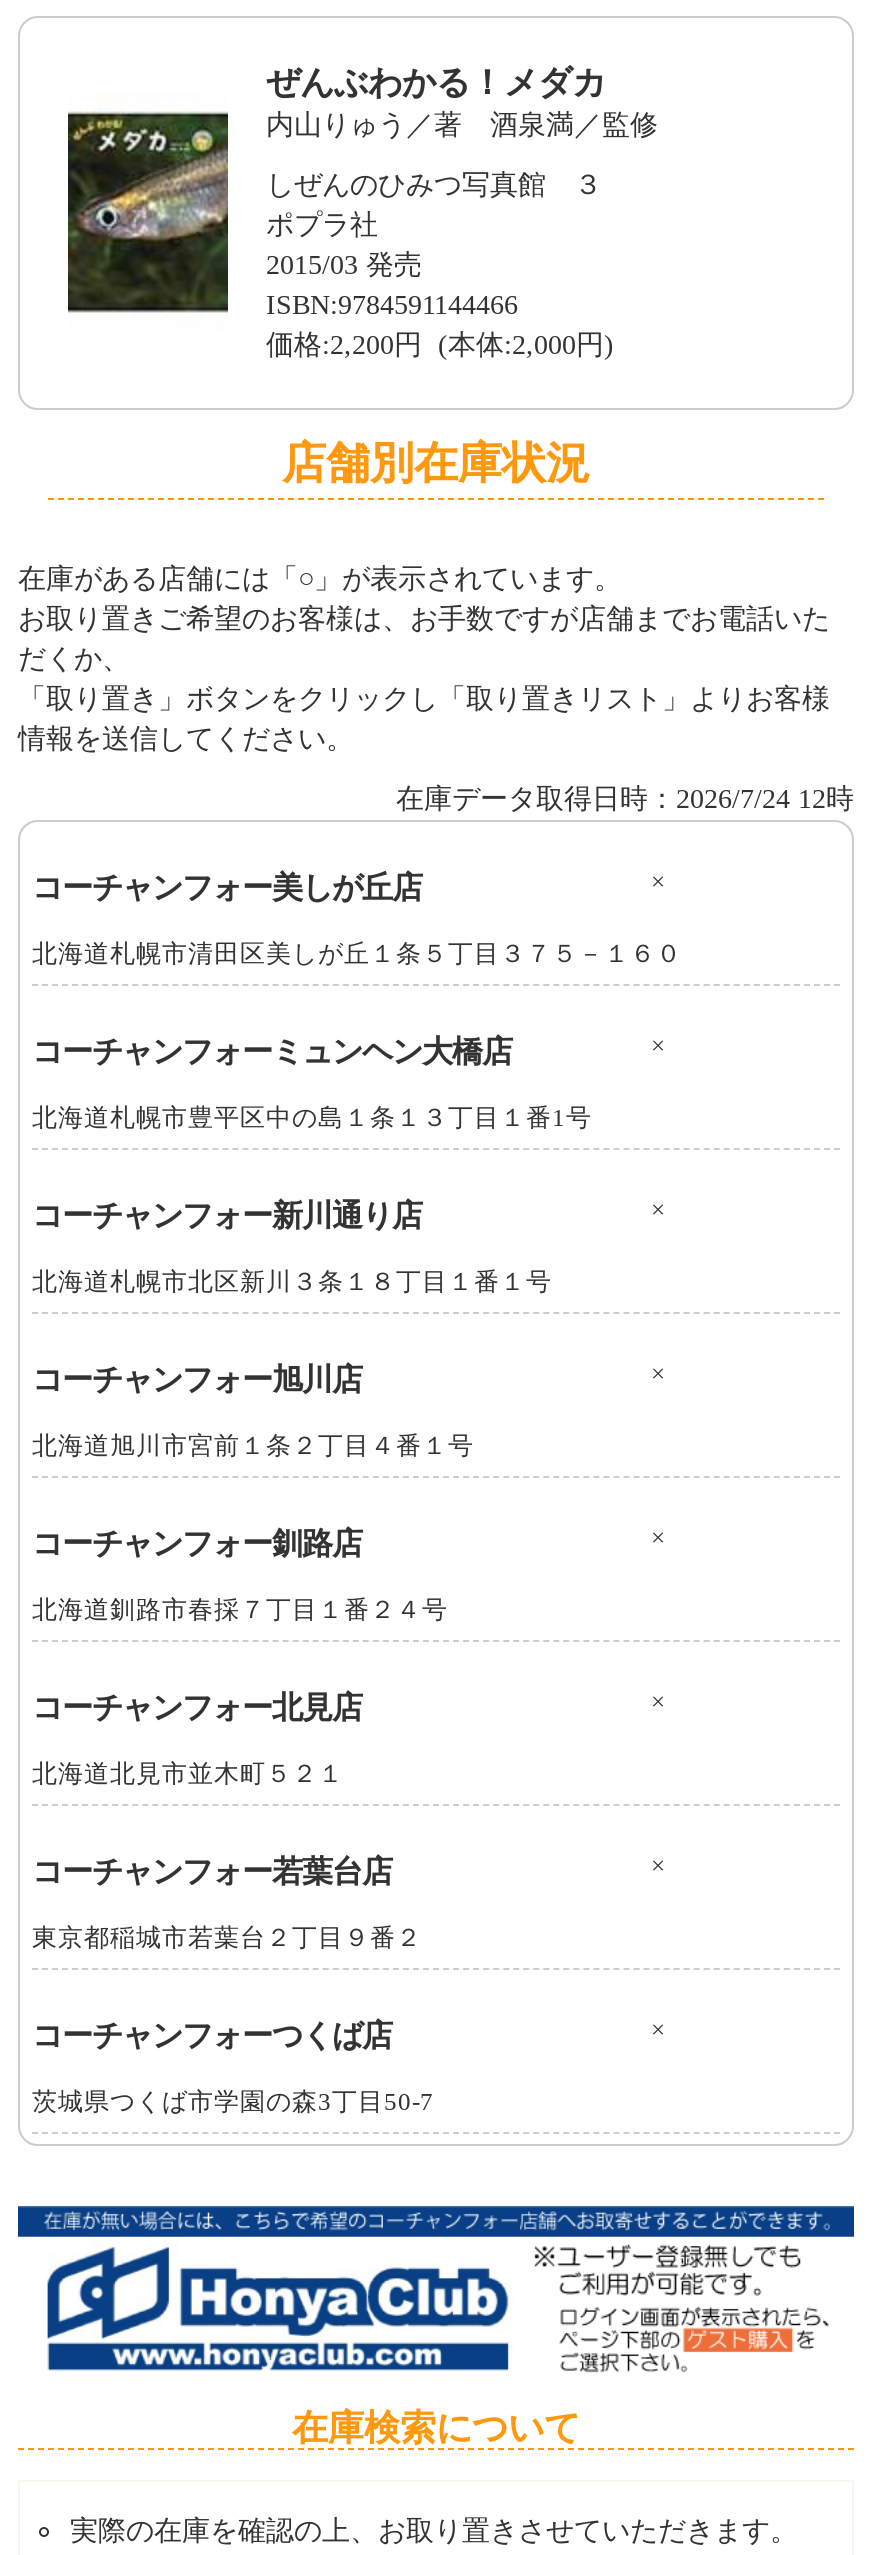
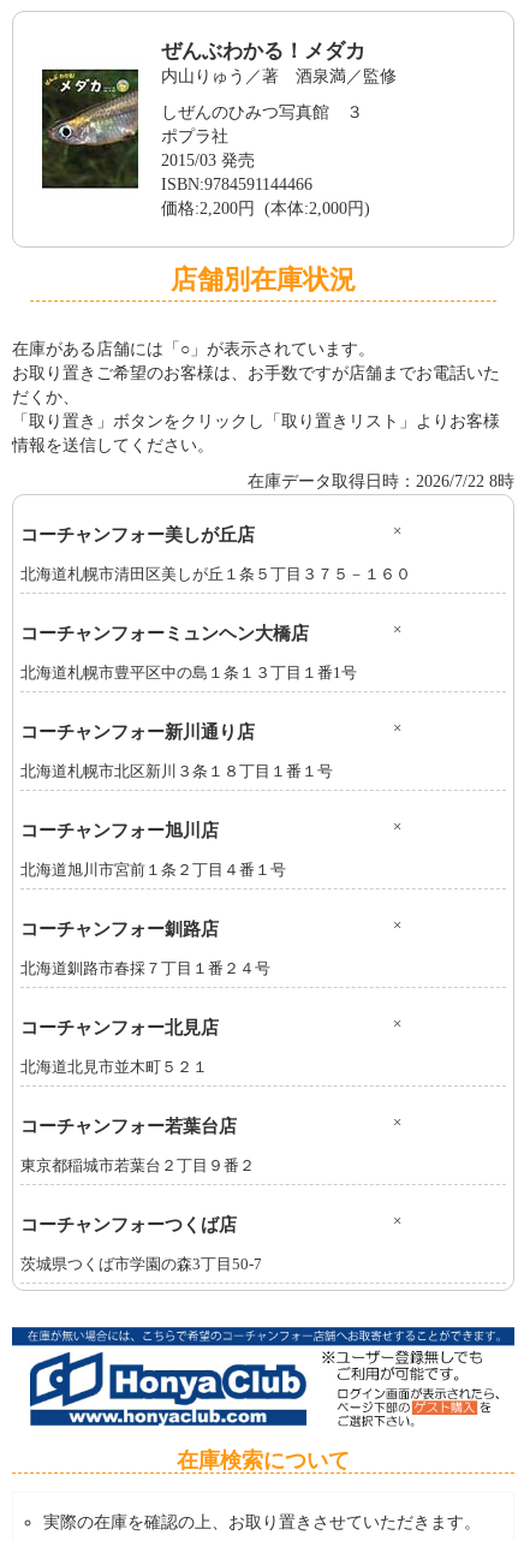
[396,783,854,813] 在庫データ取得日時：2026/7/24 12時 -> [248,472,514,490] 在庫データ取得日時：2026/7/22 8時

